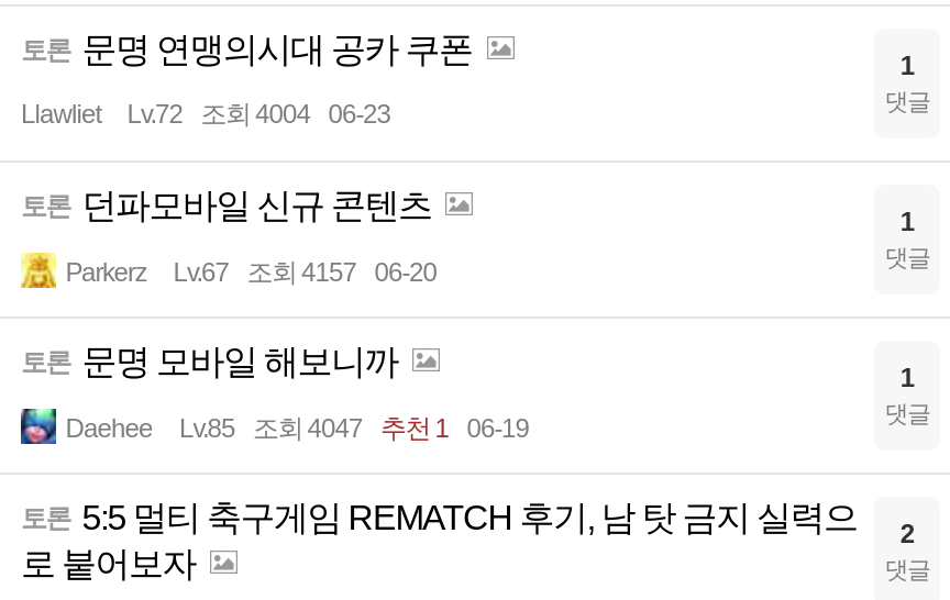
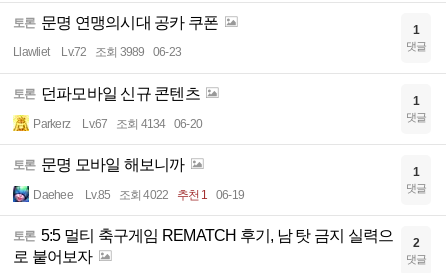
[21,98,390,129] Llawliet Lv.72 조회 4004 06-23 -> [13,45,181,59] Llawliet Lv.72 조회 3989 06-23
[65,257,437,287] Parkerz Lv.67 조회 4157 06-20 -> [33,117,202,131] Parkerz Lv.67 조회 4134 06-20
[65,413,529,444] Daehee Lv.85 조회 4047 추천 1 06-19 -> [33,188,244,202] Daehee Lv.85 조회 4022 추천 1 06-19

